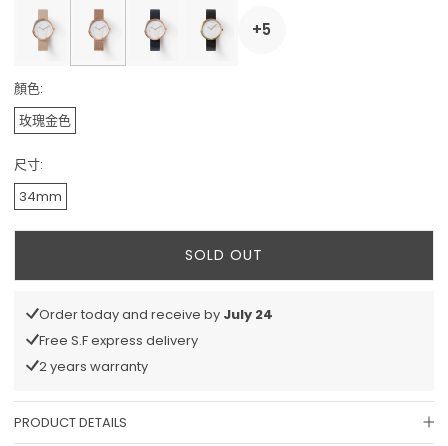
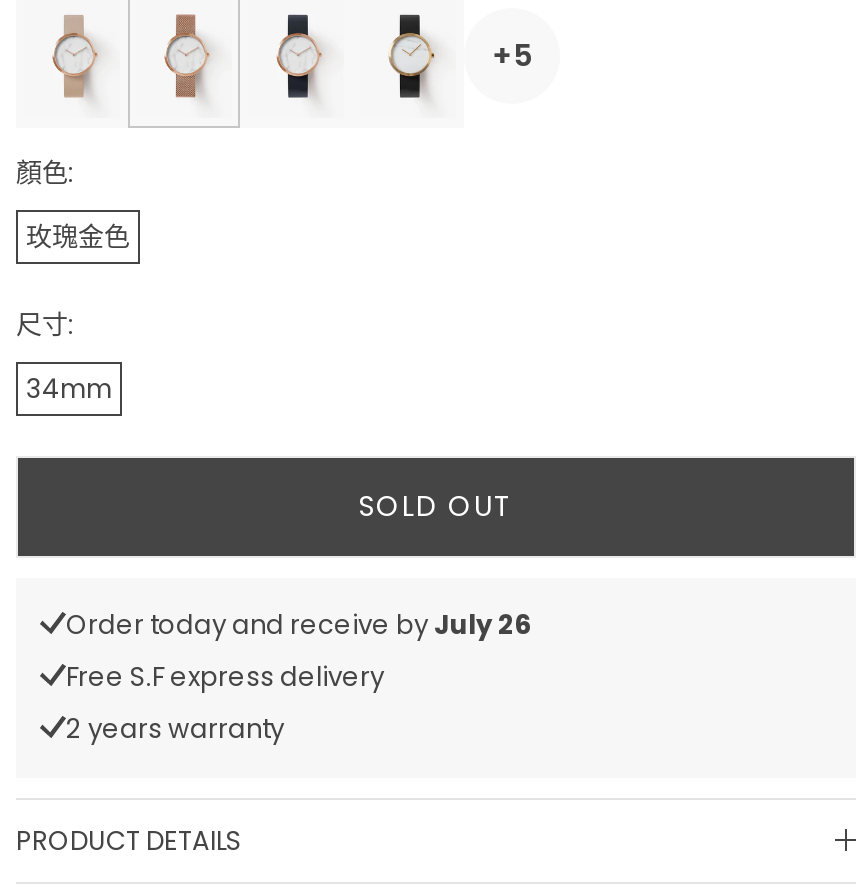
[39,305,273,324] Order today and receive by July 24 -> [66,605,532,643] Order today and receive by July 26

